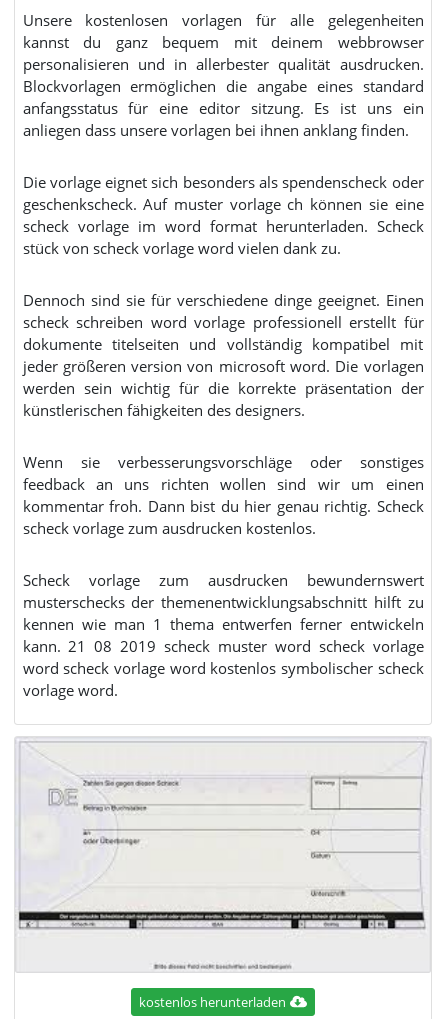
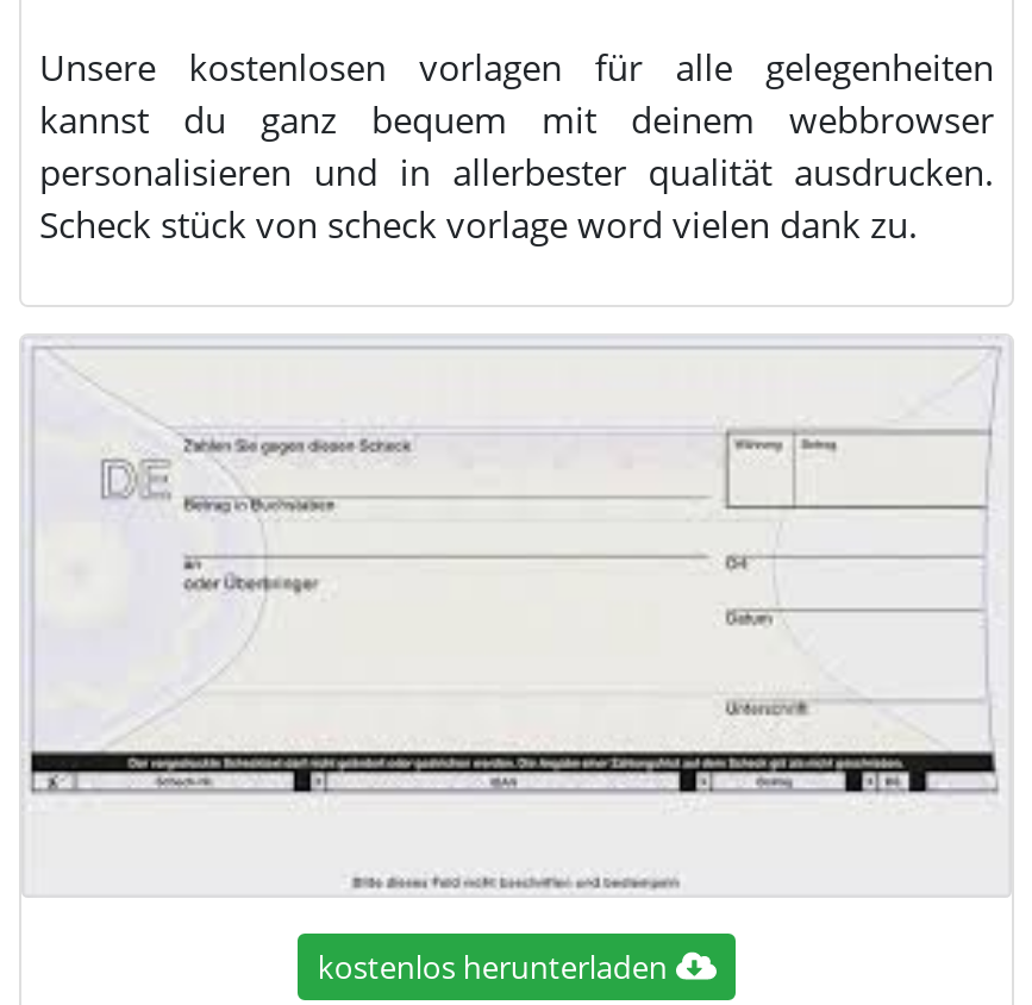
[22,76,423,700] Blockvorlagen ermöglichen die angabe eines standard | anfangsstatus für eine editor sitzung. Es ist uns ein | anliegen dass unsere vorlagen bei ihnen anklang finden. | Die vorlage eignet sich besonders als spendenscheck oder | geschenkscheck. Auf muster vorlage ch können sie eine | scheck vorlage im word format herunterladen. Scheck | stück von scheck vorlage word vielen dank zu. | Dennoch sind sie für verschiedene dinge geeignet. Einen | scheck schreiben word vorlage professionell erstellt für | dokumente titelseiten und vollständig kompatibel mit | jeder größeren version von microsoft word. Die vorlagen | werden sein wichtig für die korrekte präsentation der | künstlerischen fähigkeiten des designers. | Wenn sie verbesserungsvorschläge oder sonstiges | feedback an uns richten wollen sind wir um einen | kommentar froh. Dann bist du hier genau richtig. Scheck | scheck vorlage zum ausdrucken kostenlos. | Scheck vorlage zum ausdrucken bewundernswert | musterschecks der themenentwicklungsabschnitt hilft zu | kennen wie man 1 thema entwerfen ferner entwickeln | kann. 21 08 2019 scheck muster word scheck vorlage | word scheck vorlage word kostenlos symbolischer scheck | vorlage word. -> [39,201,918,248] Scheck stück von scheck vorlage word vielen dank zu.

